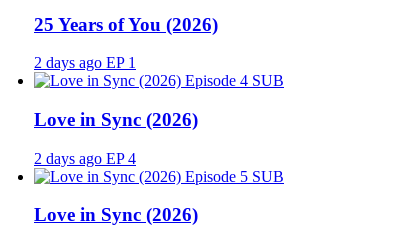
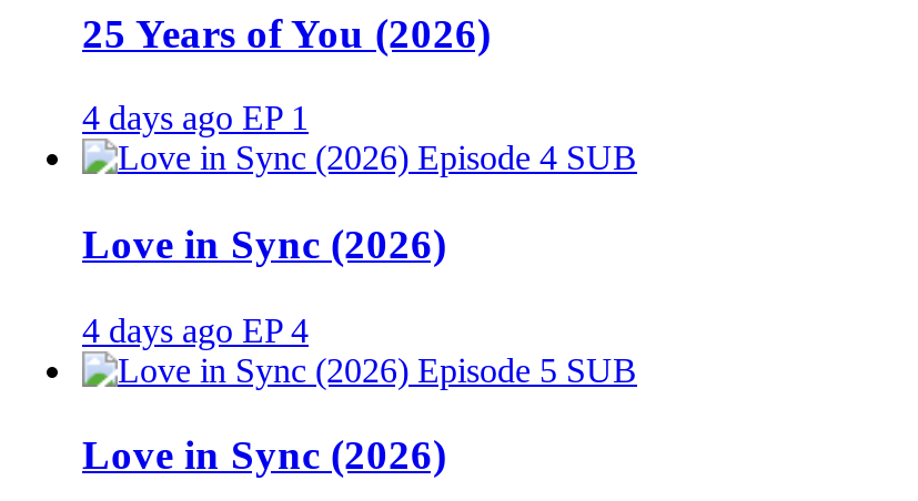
[34,54,136,71] 2 days ago EP 1 -> [82,99,309,137] 4 days ago EP 1
[34,150,136,167] 2 days ago EP 4 -> [82,311,309,349] 4 days ago EP 4

